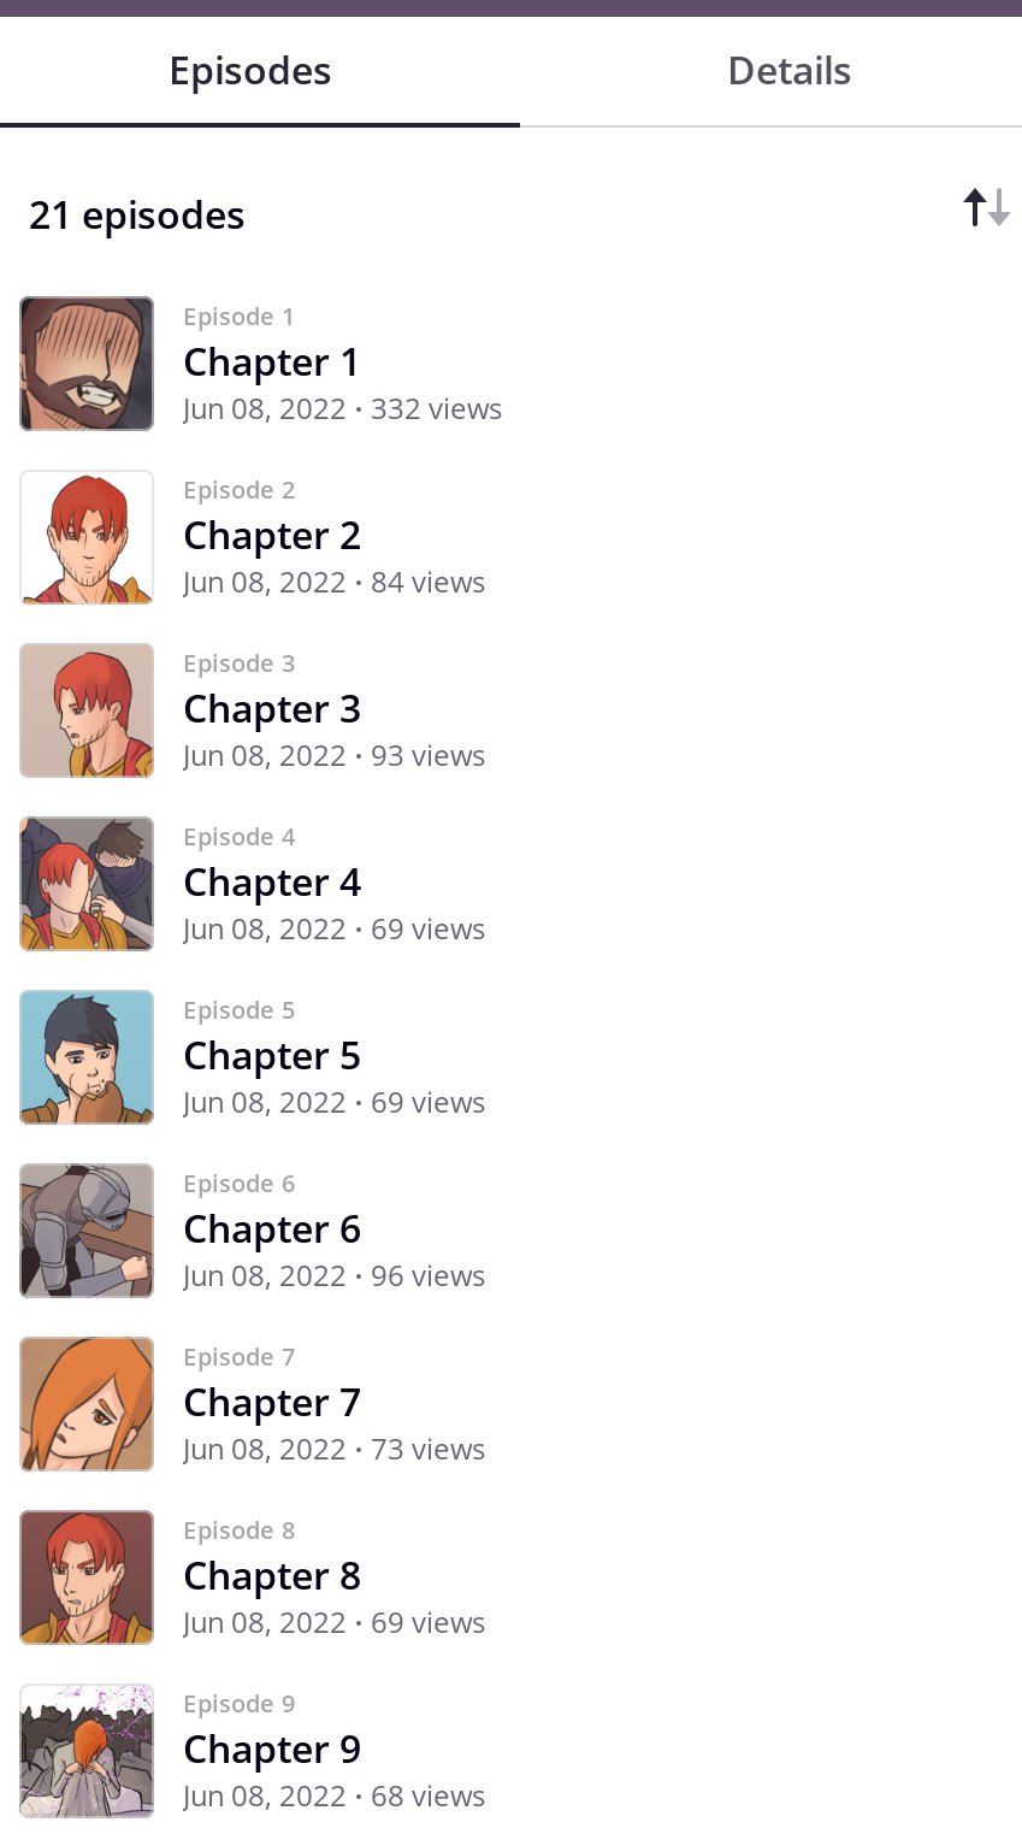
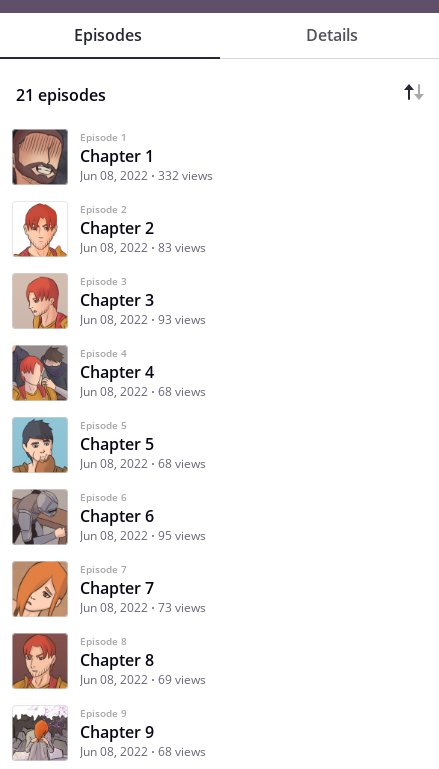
[183,561,486,602] Jun 08, 2022 84 views -> [80,239,206,256] Jun 08, 2022 83 views
[183,908,486,949] Jun 08, 2022 69 views -> [80,383,206,400] Jun 08, 2022 68 views
[183,1081,486,1122] Jun 08, 2022 69 views -> [80,455,206,472] Jun 08, 2022 68 views
[183,1255,486,1296] Jun 08, 2022 96 views -> [80,527,206,544] Jun 08, 2022 95 views

